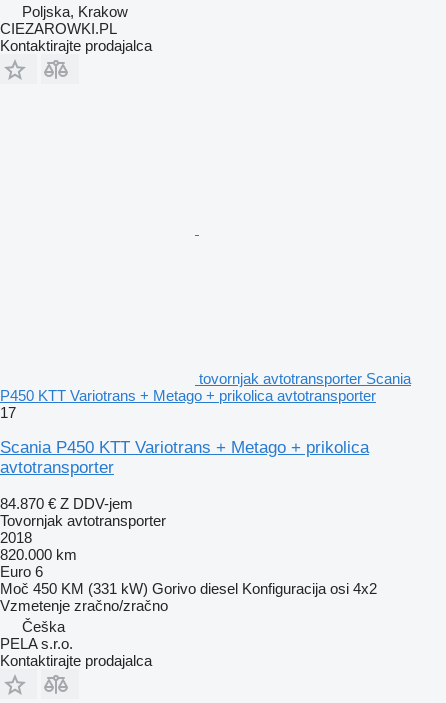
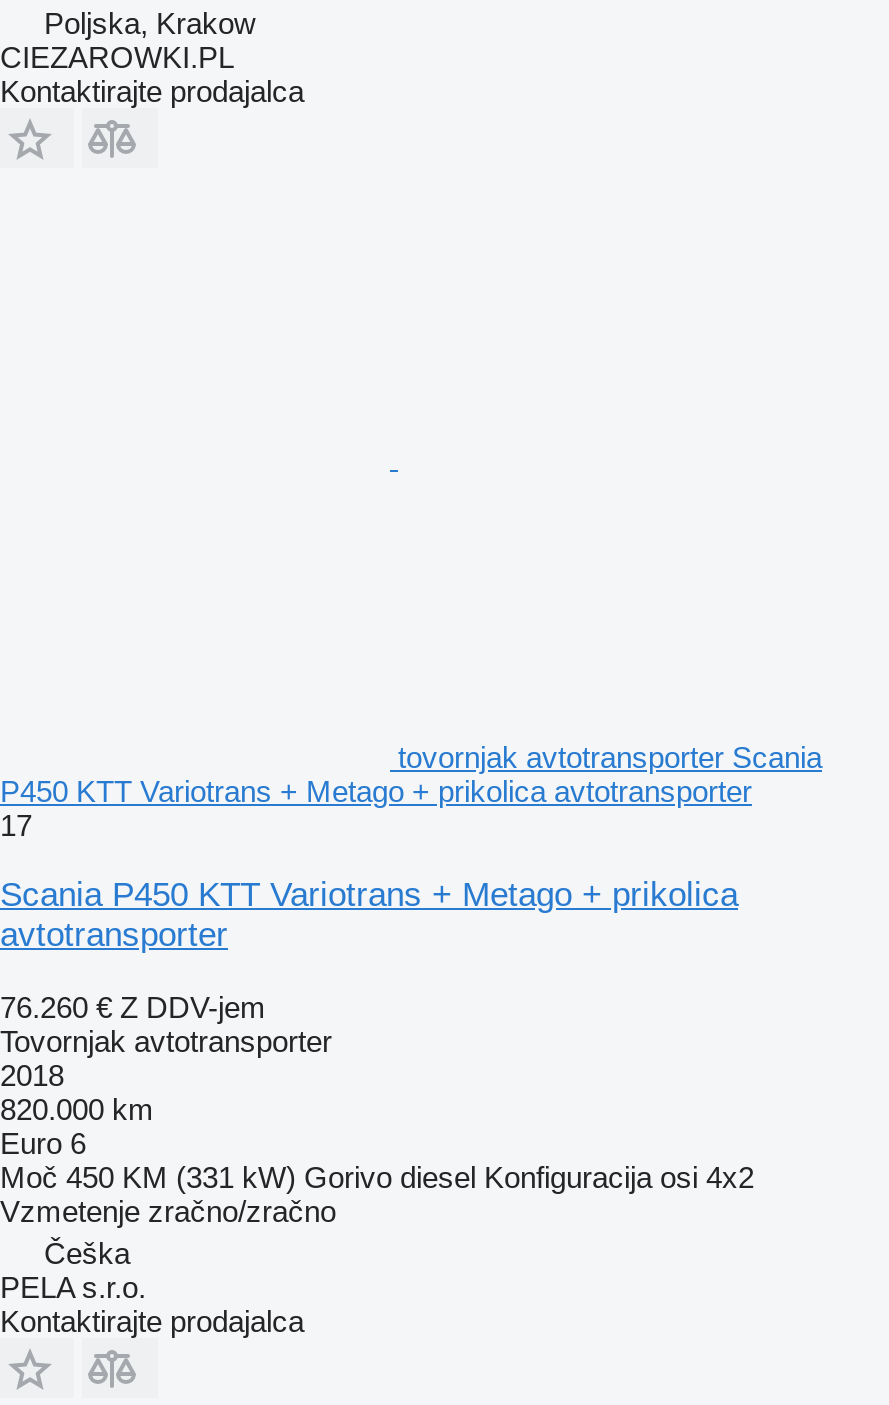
[0,495,133,512] 84.870 € Z DDV-jem -> [0,990,266,1024] 76.260 € Z DDV-jem

